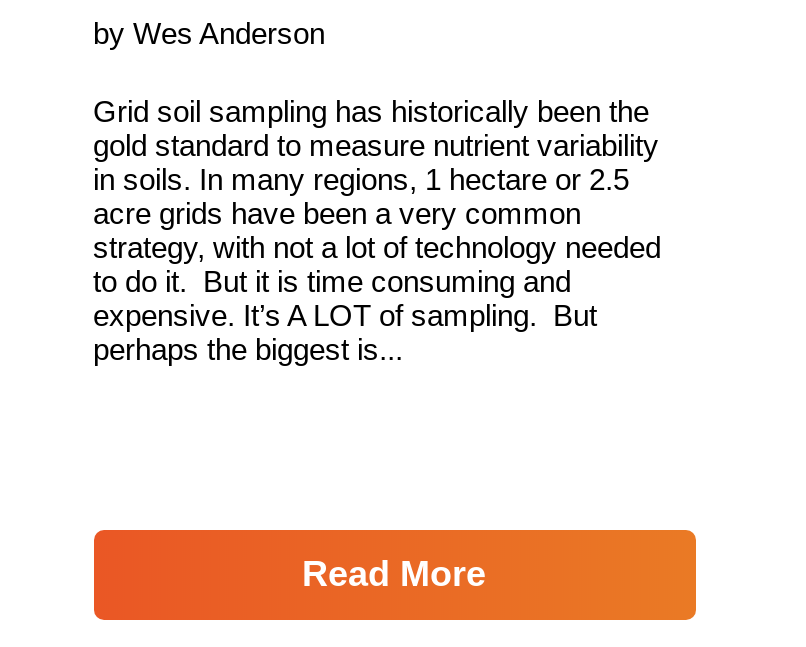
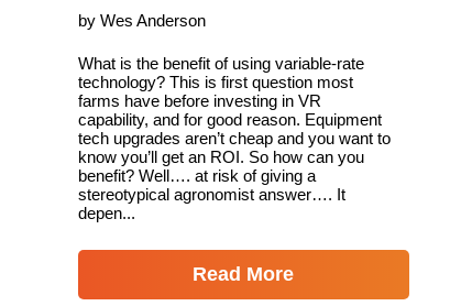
[93,94,661,366] Grid soil sampling has historically been the | gold standard to measure nutrient variability | in soils. In many regions, 1 hectare or 2.5 | acre grids have been a very common | strategy, with not a lot of technology needed | to do it. But it is time consuming and | expensive. It’s A LOT of sampling. But | perhaps the biggest is... -> [78,54,390,223] What is the benefit of using variable-rate | technology? This is first question most | farms have before investing in VR | capability, and for good reason. Equipment | tech upgrades aren’t cheap and you want to | know you’ll get an ROI. So how can you | benefit? Well…. at risk of giving a | stereotypical agronomist answer…. It | depen...

